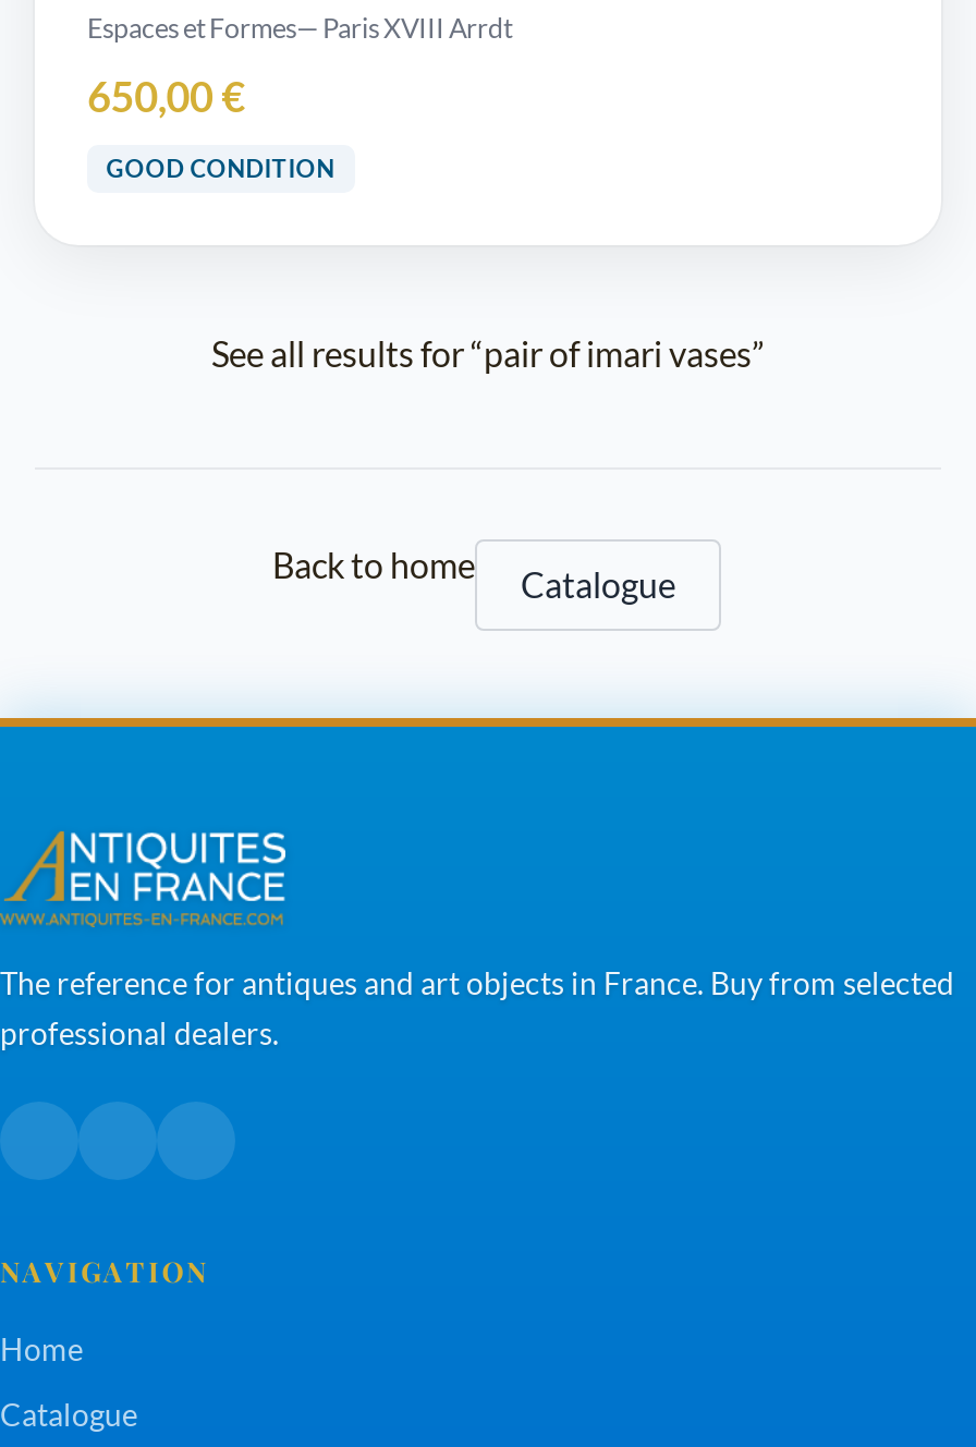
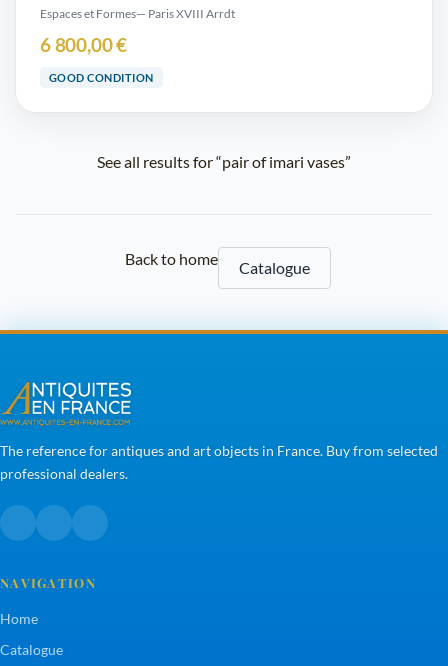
[87,71,245,121] 650,00 € -> [40,33,127,56] 6 800,00 €

